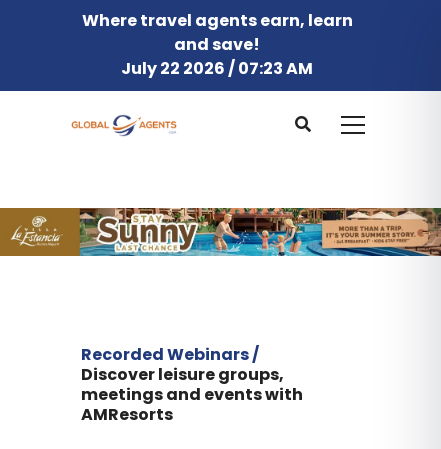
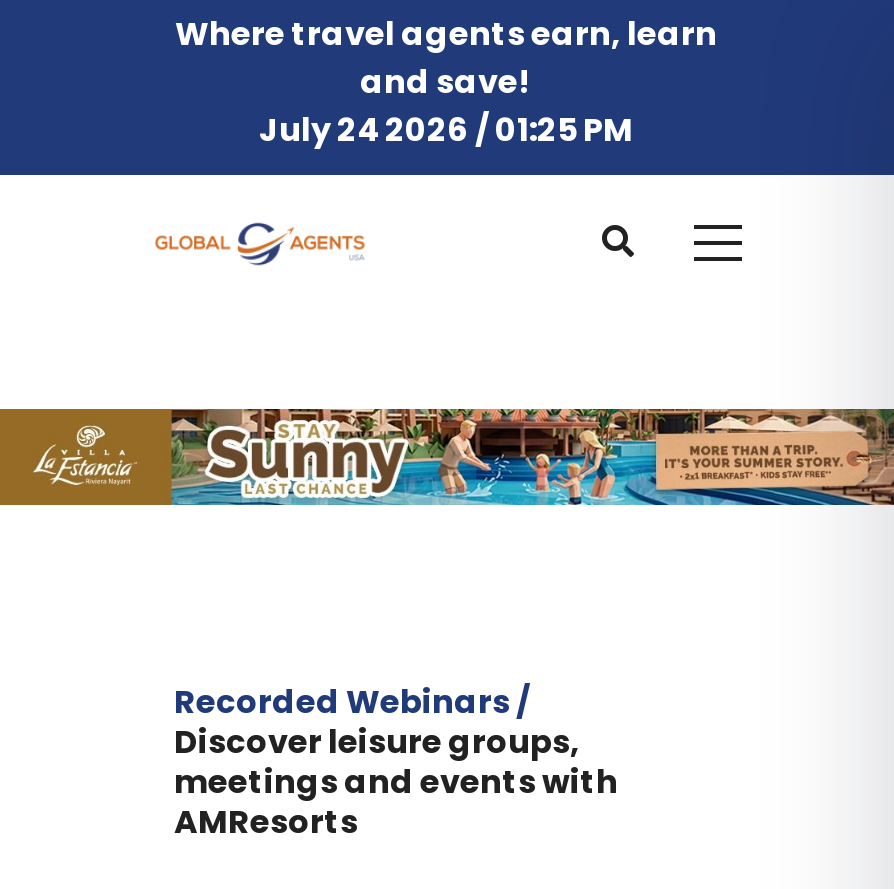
[121,57,313,80] July 22 2026 / 07:23 AM -> [259,107,633,153] July 24 2026 / 01:25 PM

